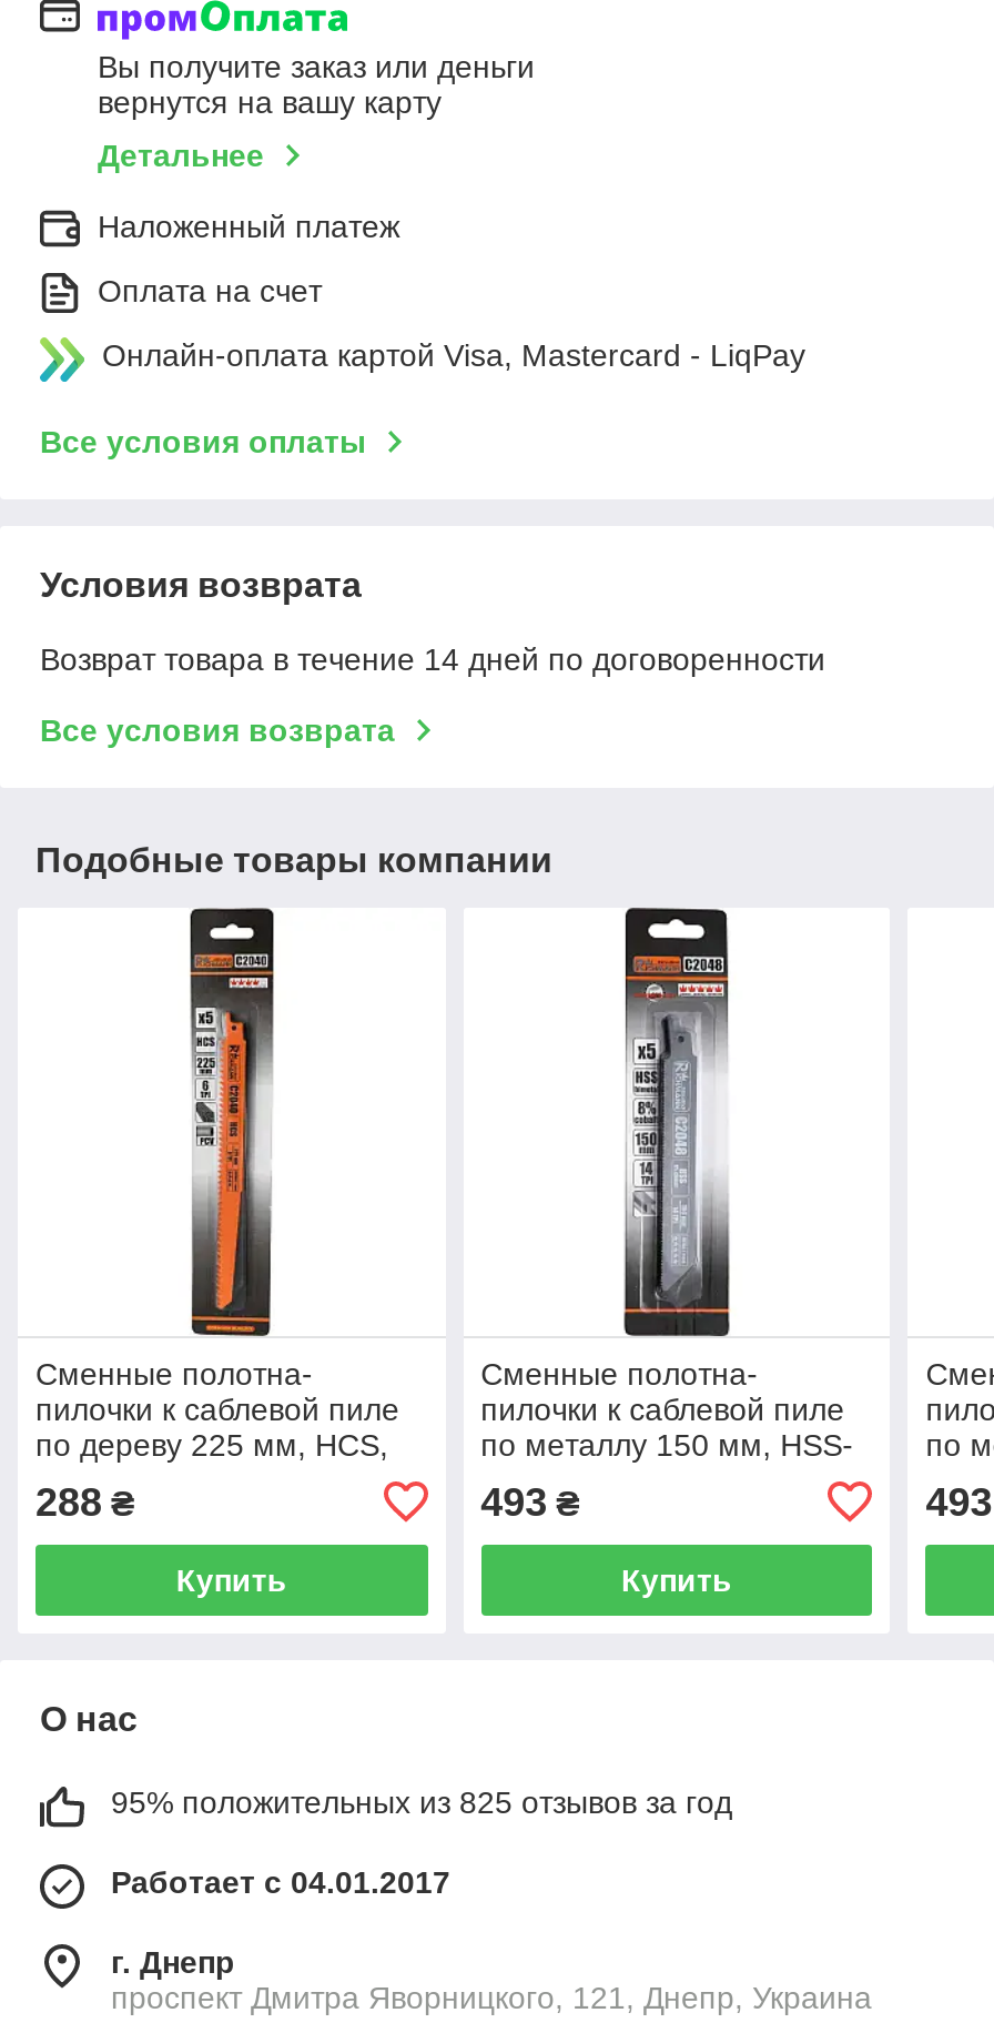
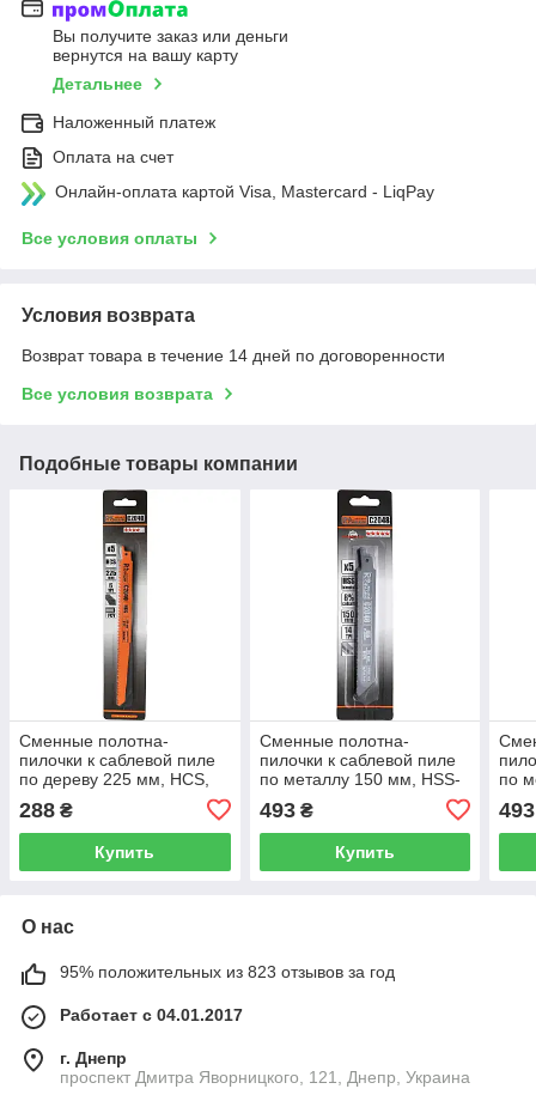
[111,1784,732,1819] 95% положительных из 825 отзывов за год -> [60,962,395,981] 95% положительных из 823 отзывов за год

